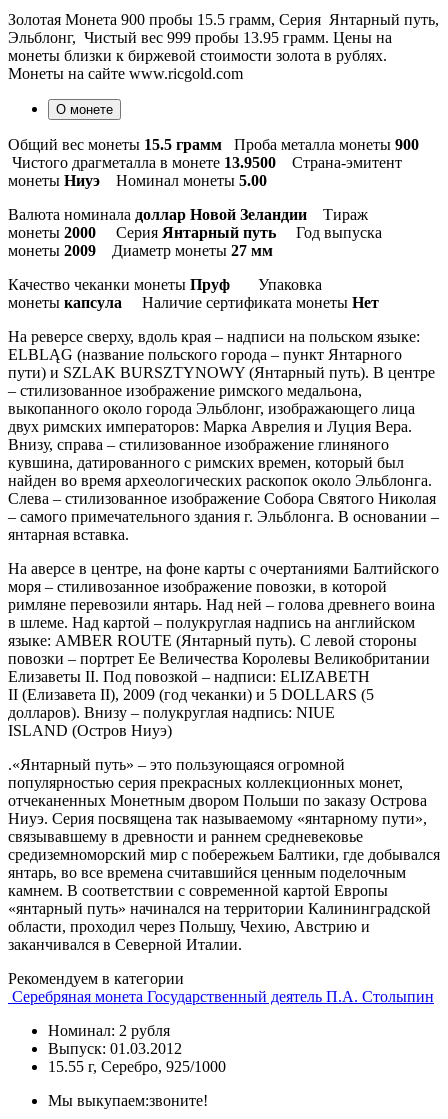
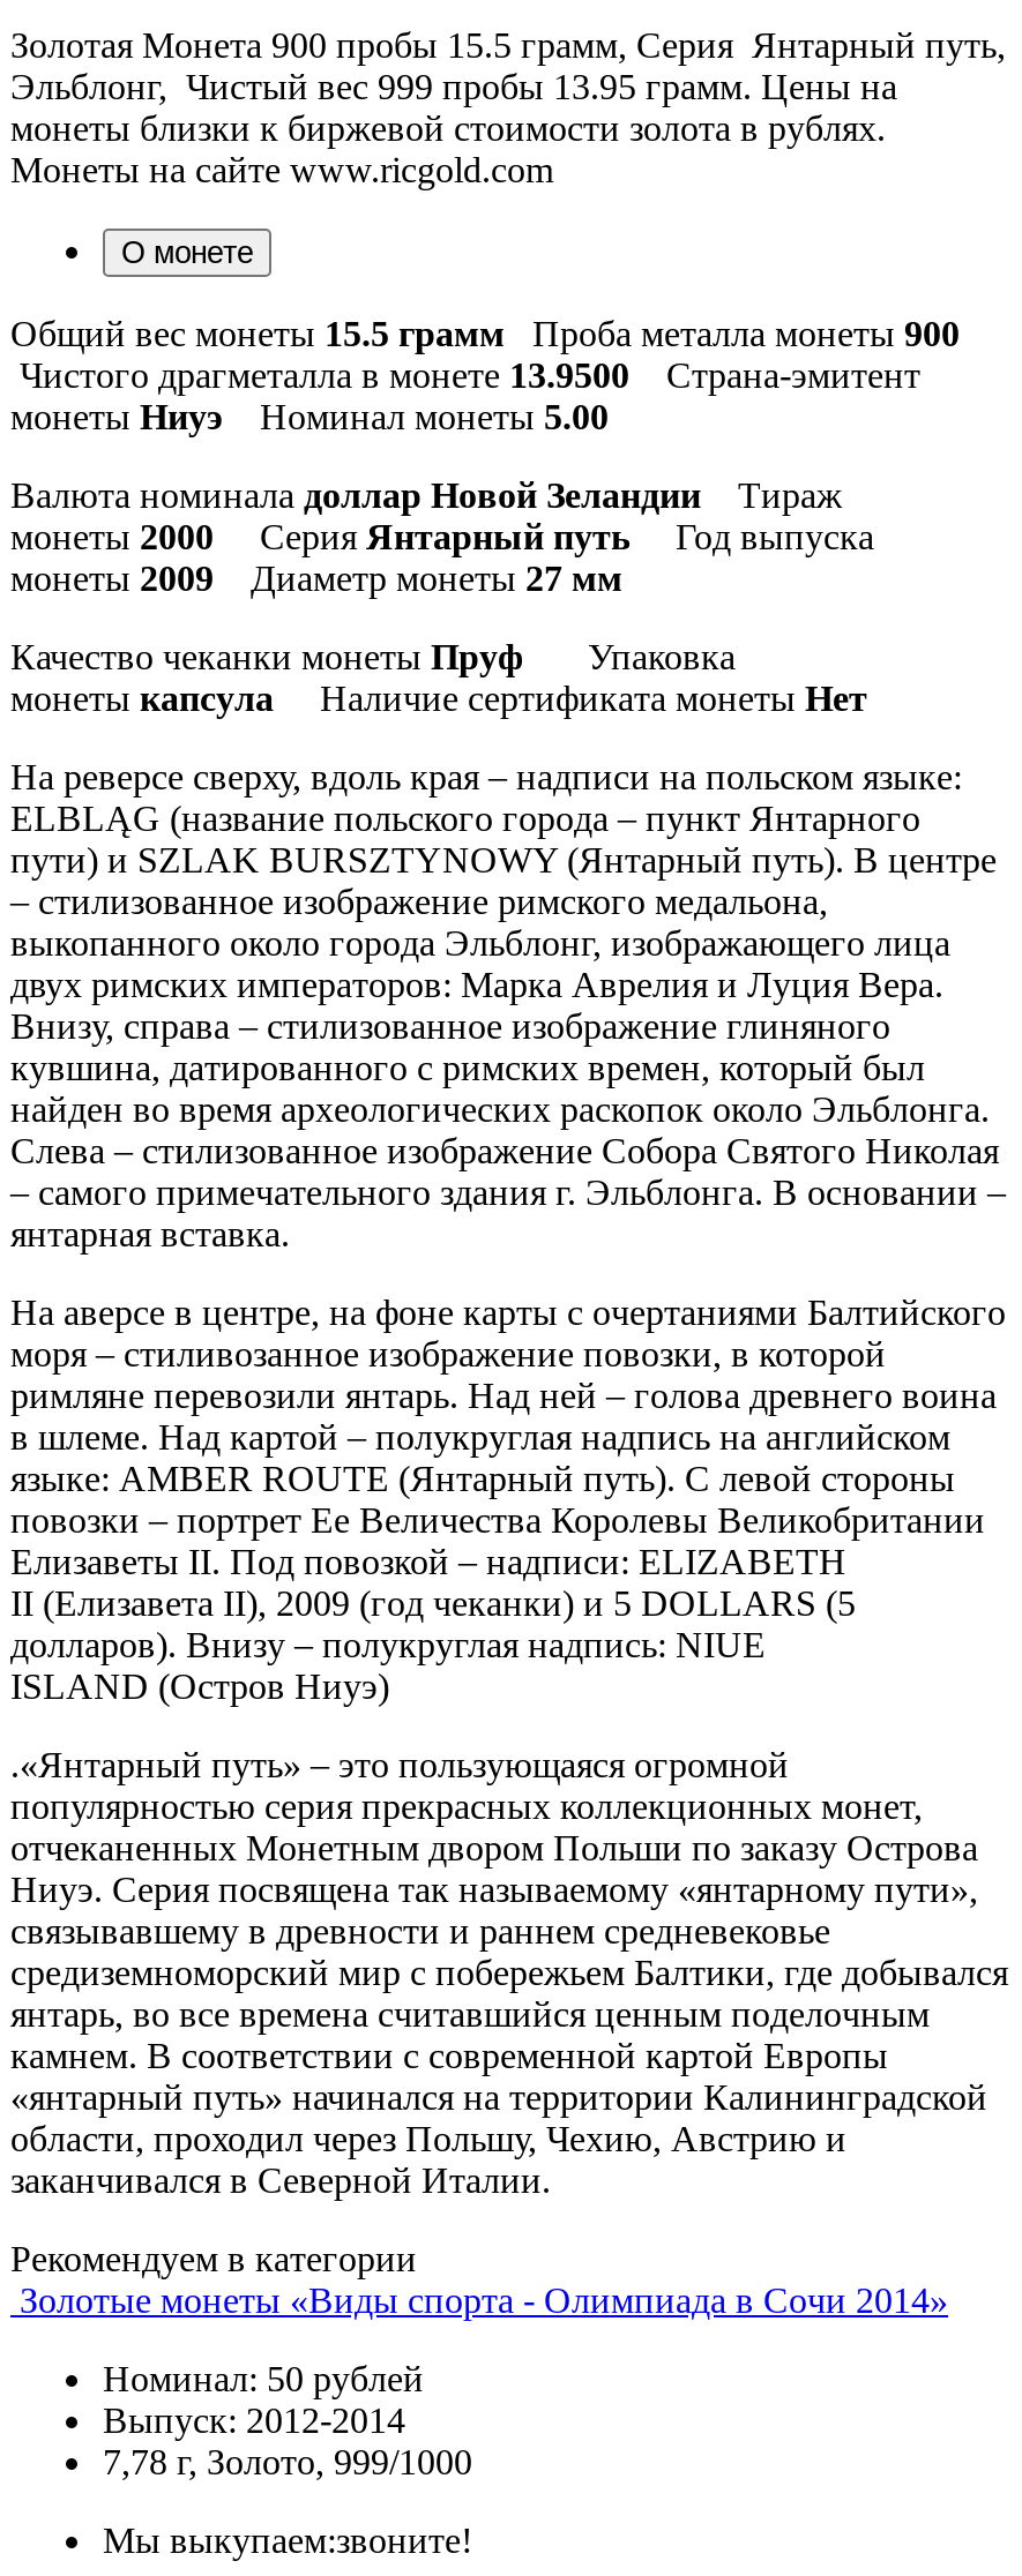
[12,988,434,1005] Серебряная монета Государственный деятель П.А. Столыпин -> [20,2280,948,2319] Золотые монеты «Виды спорта - Олимпиада в Сочи 2014»
[48,1022,226,1075] Номинал: 2 рубля | Выпуск: 01.03.2012 | 15.55 г, Серебро, 925/1000 -> [103,2359,472,2481] Номинал: 50 рублей | Выпуск: 2012-2014 | 7,78 г, Золото, 999/1000

